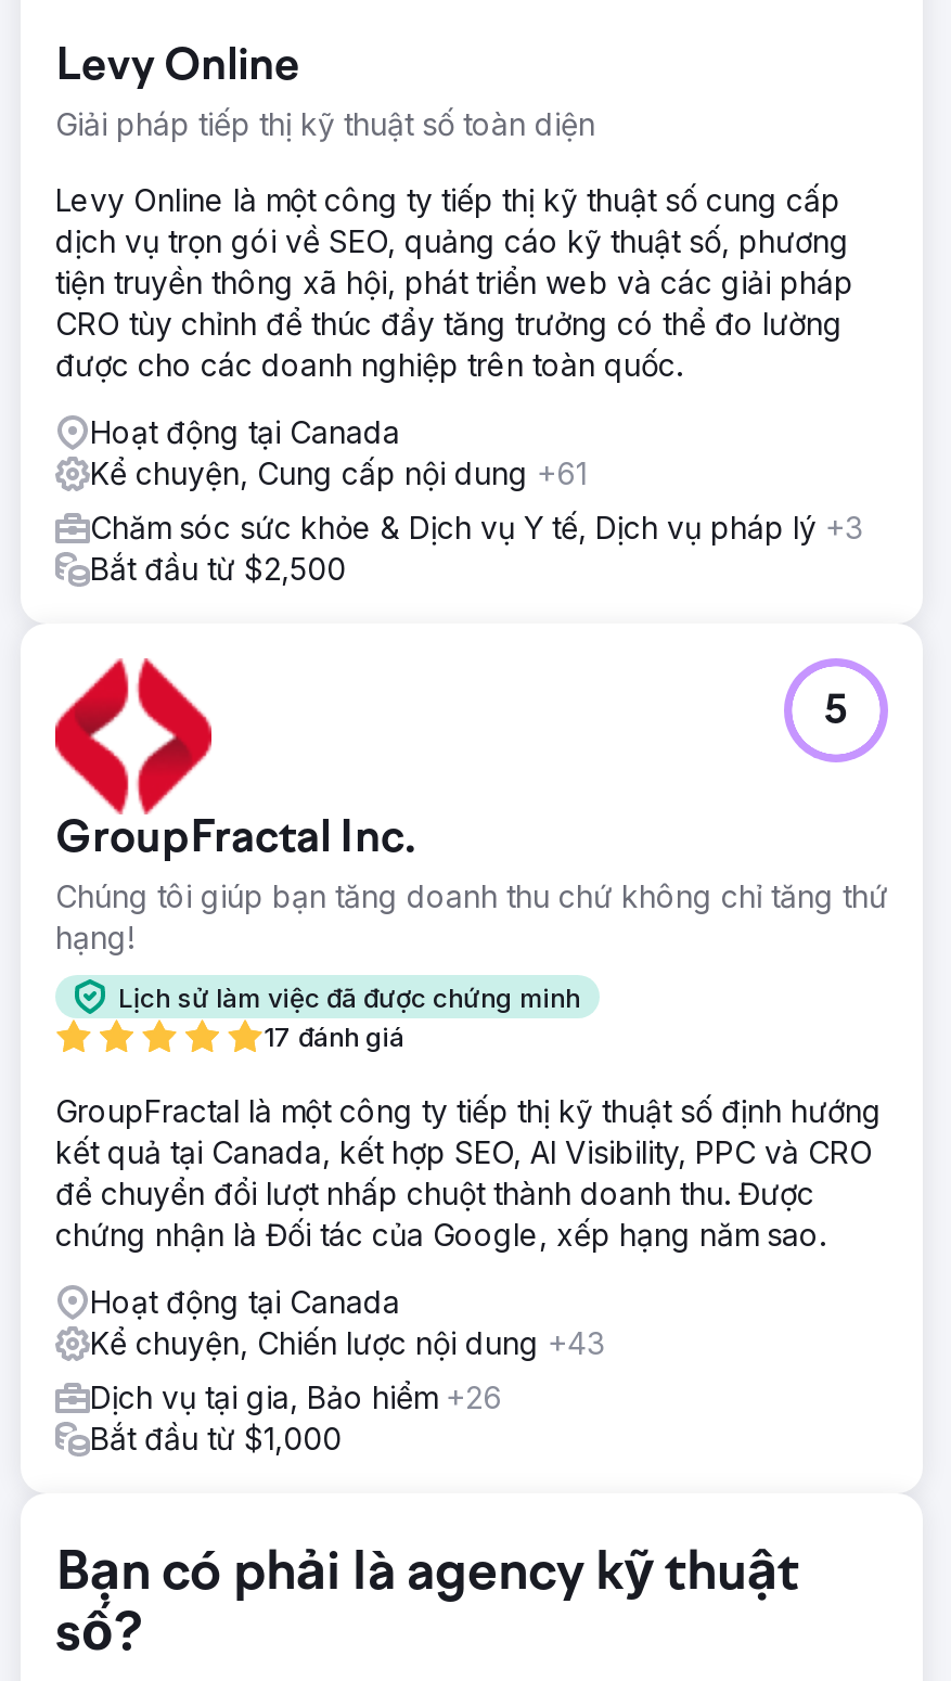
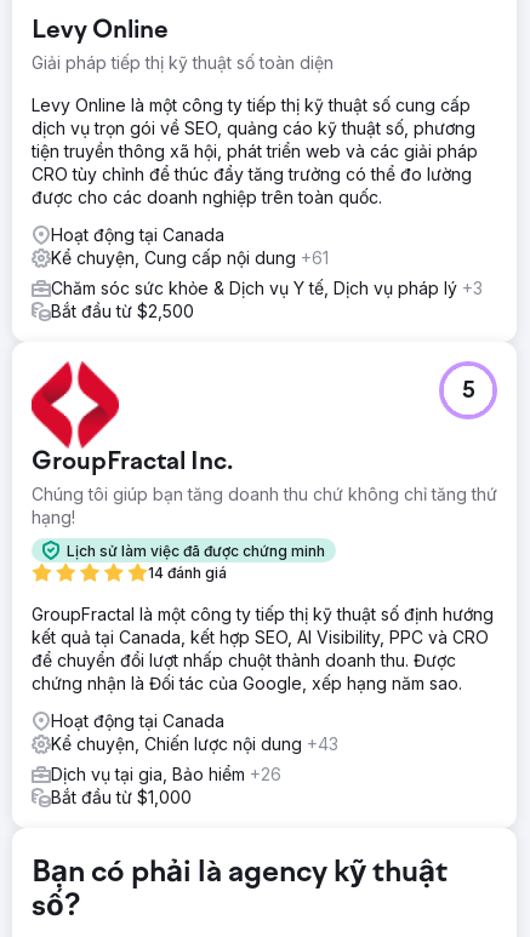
[264,1021,404,1053] 17 đánh giá -> [148,564,227,582] 14 đánh giá

